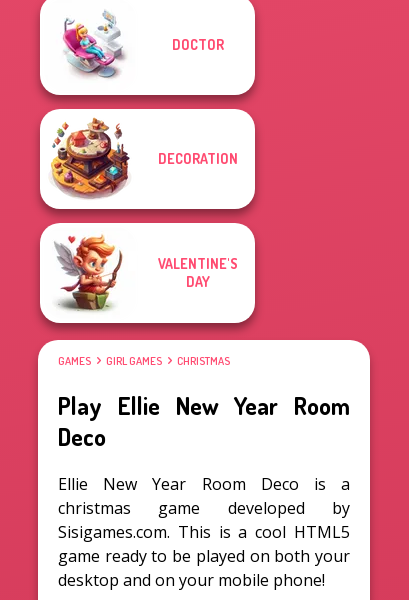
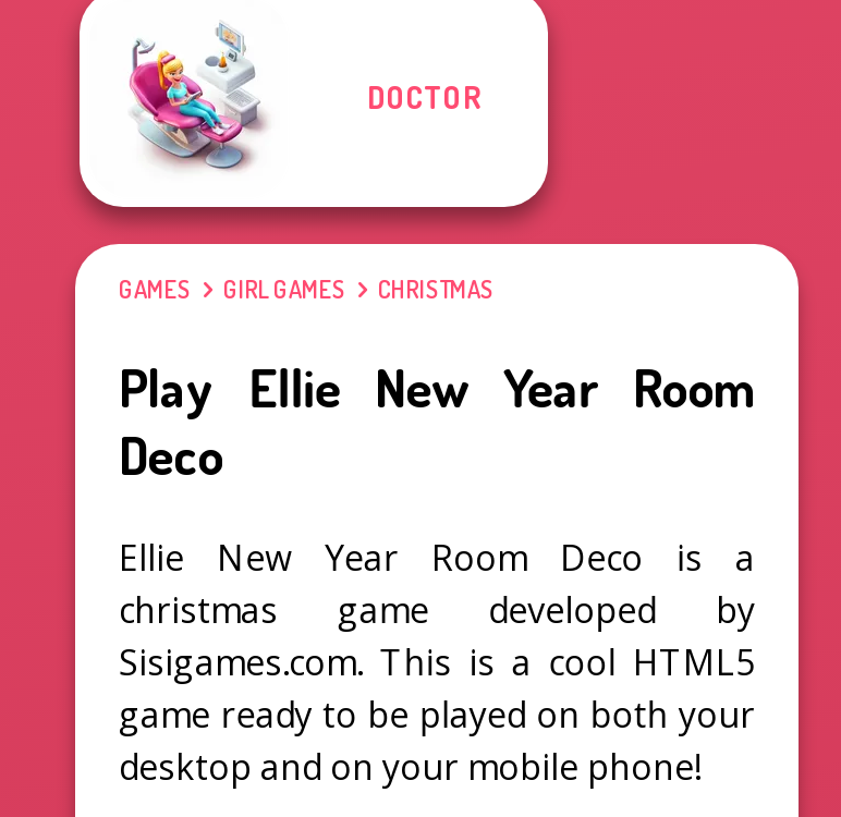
[38,108,257,313] [image] | DECORATION -> none
[158,255,238,290] VALENTINE'S | DAY -> none

